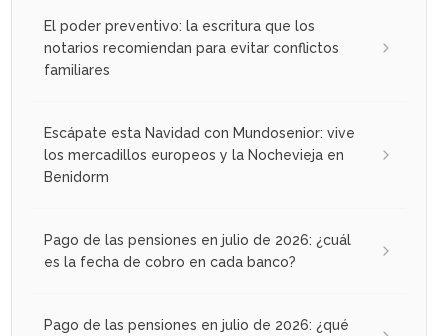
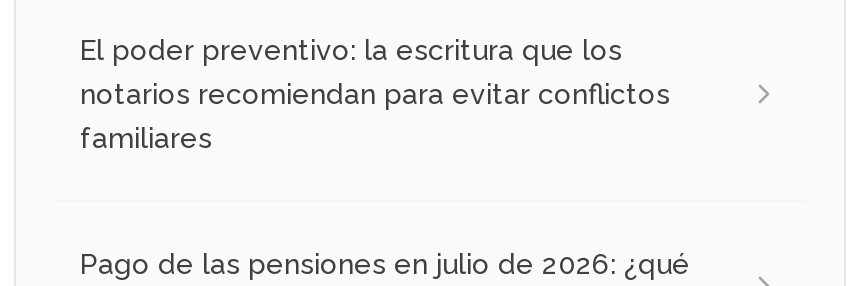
[44,125,355,185] Escápate esta Navidad con Mundosenior: vive | los mercadillos europeos y la Nochevieja en | Benidorm -> none
[44,232,351,270] Pago de las pensiones en julio de 2026: ¿cuál | es la fecha de cobro en cada banco? -> none

